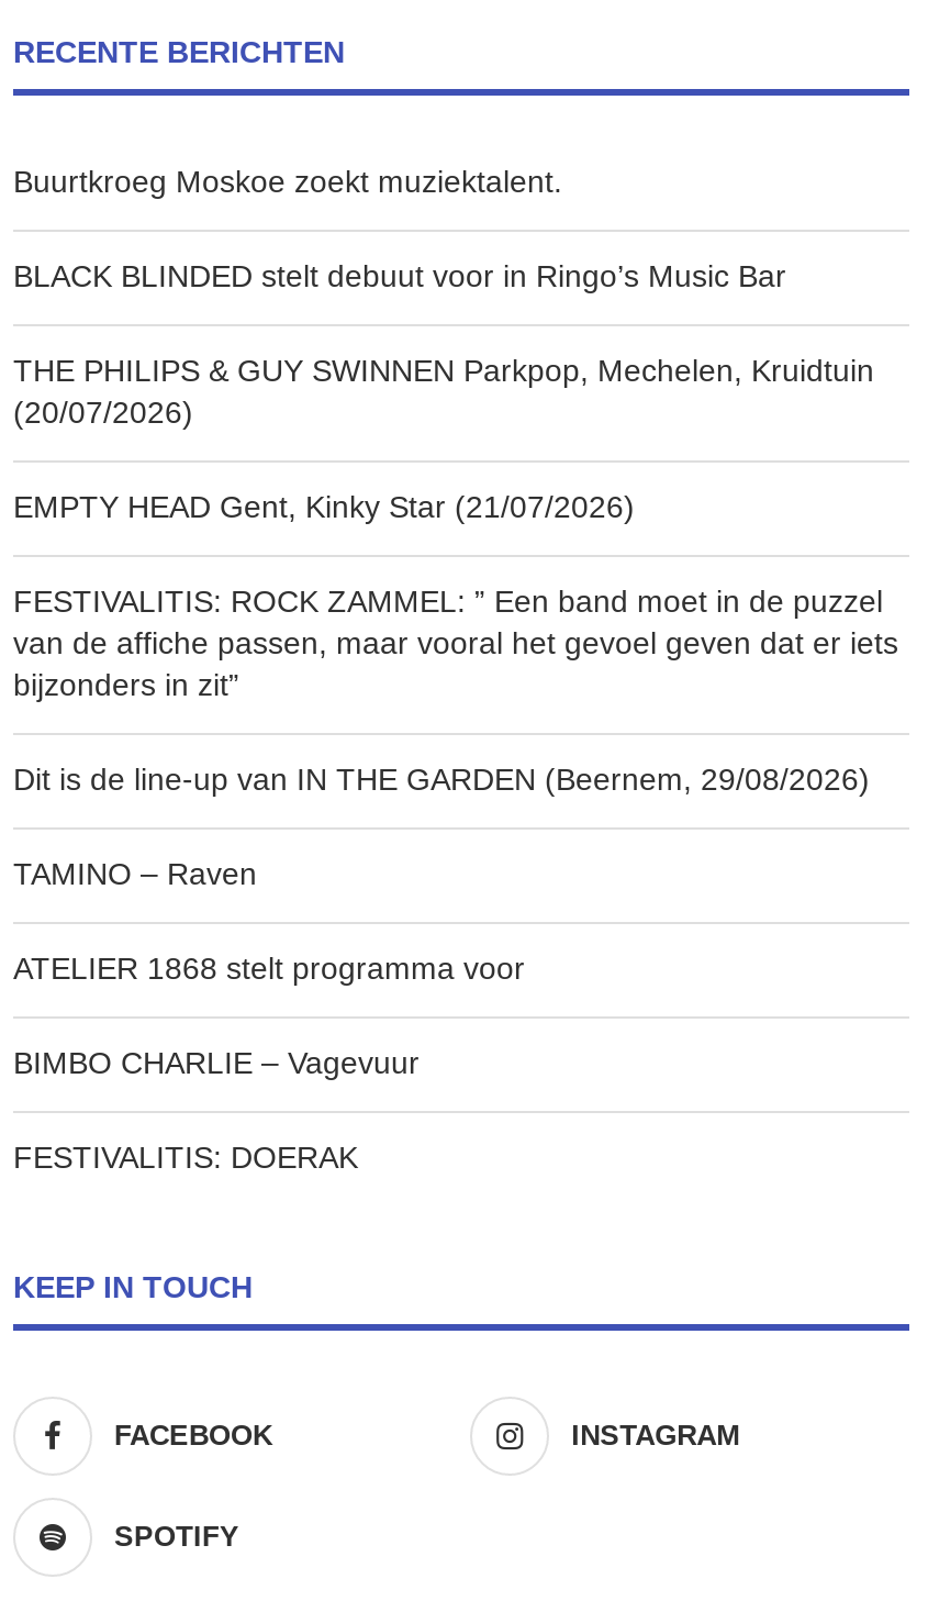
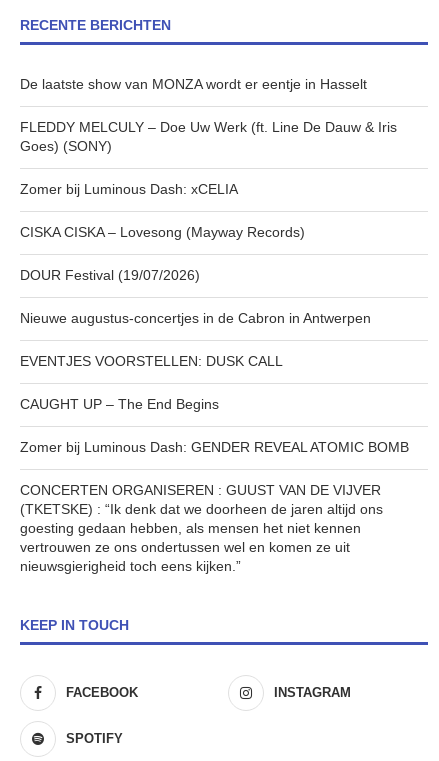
[13,165,562,200] Buurtkroeg Moskoe zoekt muziektalent. -> [20,76,367,92] De laatste show van MONZA wordt er eentje in Hasselt
[13,259,786,294] BLACK BLINDED stelt debuut voor in Ringo’s Music Bar -> [20,119,397,154] FLEDDY MELCULY – Doe Uw Werk (ft. Line De Dauw & Iris | Goes) (SONY)
[13,354,874,431] THE PHILIPS & GUY SWINNEN Parkpop, Mechelen, Kruidtuin | (20/07/2026) -> [20,181,238,197] Zomer bij Luminous Dash: xCELIA
[13,490,635,525] EMPTY HEAD Gent, Kinky Star (21/07/2026) -> [20,224,305,240] CISKA CISKA – Lovesong (Mayway Records)
[13,584,898,703] FESTIVALITIS: ROCK ZAMMEL: ” Een band moet in de puzzel | van de affiche passen, maar vooral het gevoel geven dat er iets | bijzonders in zit” -> [20,267,200,283] DOUR Festival (19/07/2026)
[13,762,870,798] Dit is de line-up van IN THE GARDEN (Beernem, 29/08/2026) -> [20,310,371,326] Nieuwe augustus-concertjes in de Cabron in Antwerpen
[13,857,257,892] TAMINO – Raven -> [20,353,283,369] EVENTJES VOORSTELLEN: DUSK CALL
[13,951,525,987] ATELIER 1868 stelt programma voor -> [20,396,219,412] CAUGHT UP – The End Begins
[13,1046,420,1081] BIMBO CHARLIE – Vagevuur -> [20,439,409,455] Zomer bij Luminous Dash: GENDER REVEAL ATOMIC BOMB
[13,1140,358,1176] FESTIVALITIS: DOERAK -> [20,482,383,574] CONCERTEN ORGANISEREN : GUUST VAN DE VIJVER | (TKETSKE) : “Ik denk dat we doorheen de jaren altijd ons | goesting gedaan hebben, als mensen het niet kennen | vertrouwen ze ons ondertussen wel en komen ze uit | nieuwsgierigheid toch eens kijken.”

